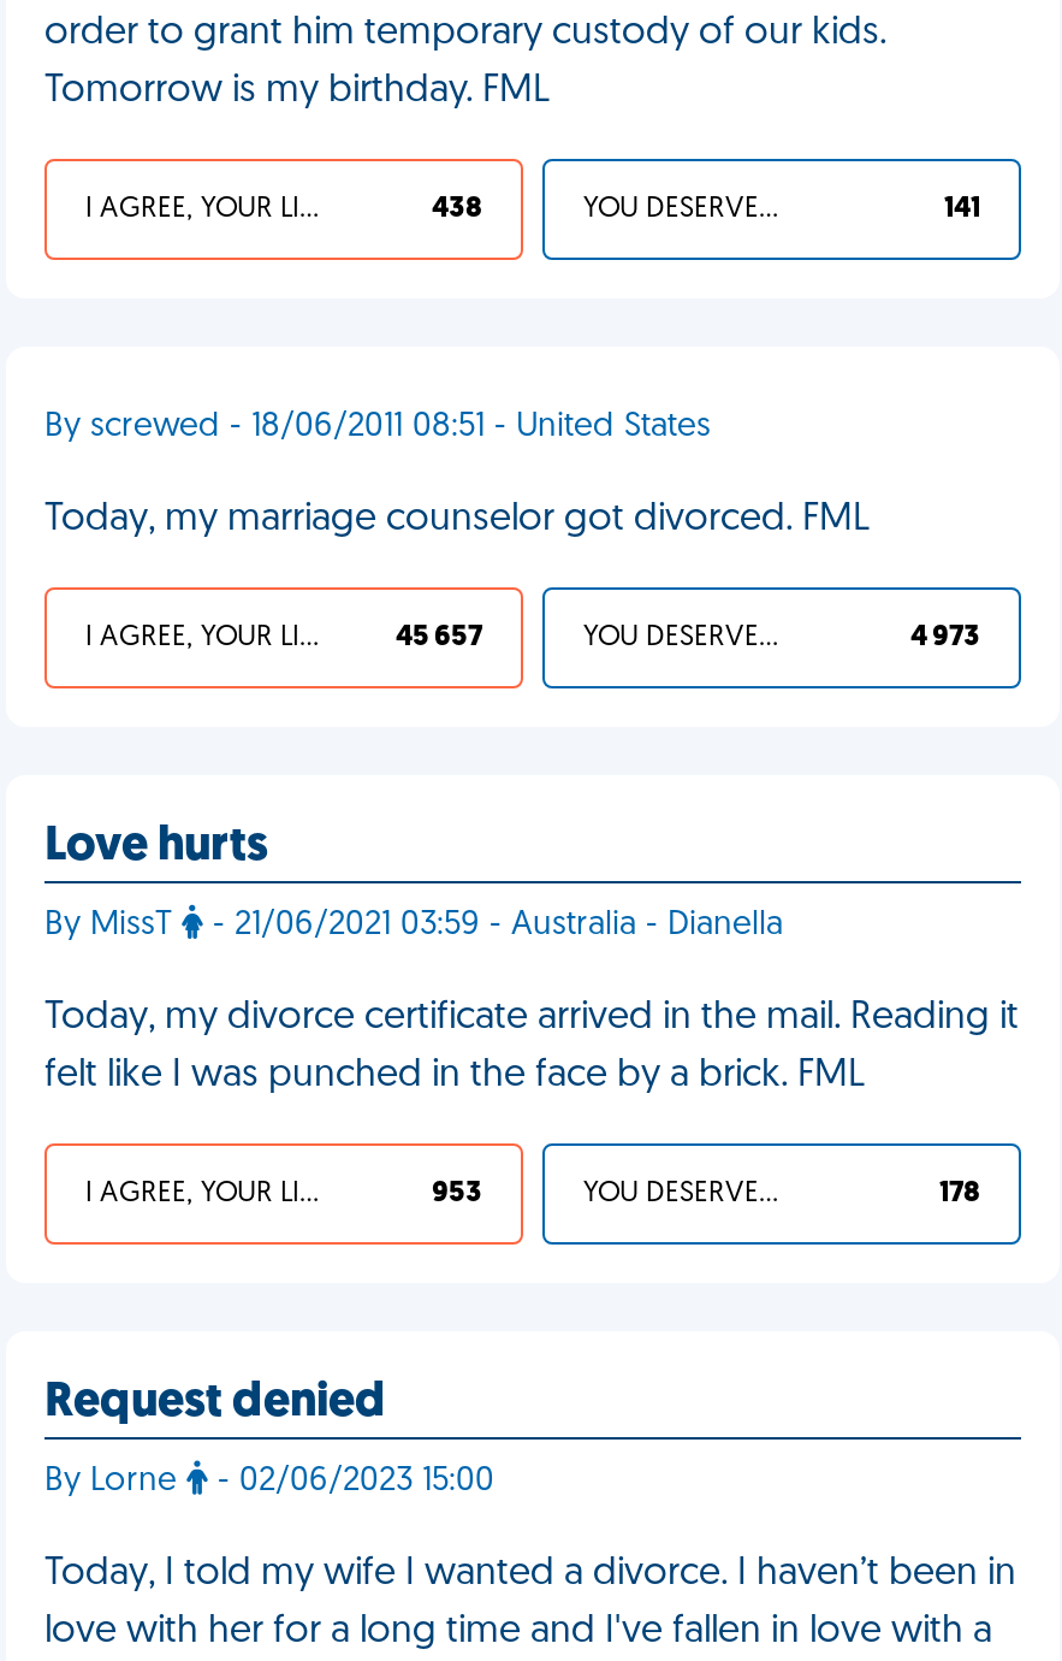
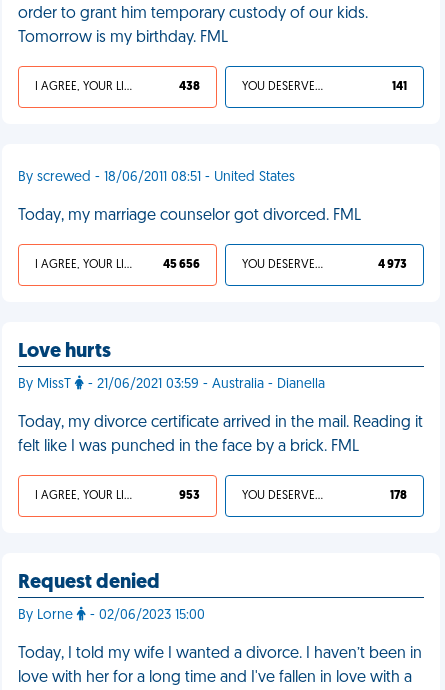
[396,623,482,652] 45 657 -> [163,259,200,271] 45 656

